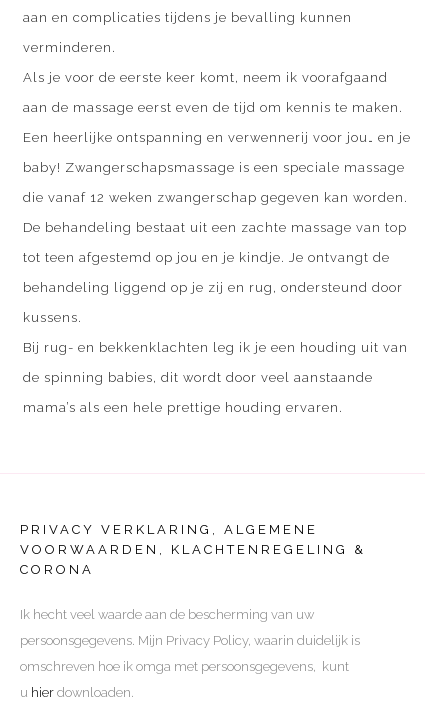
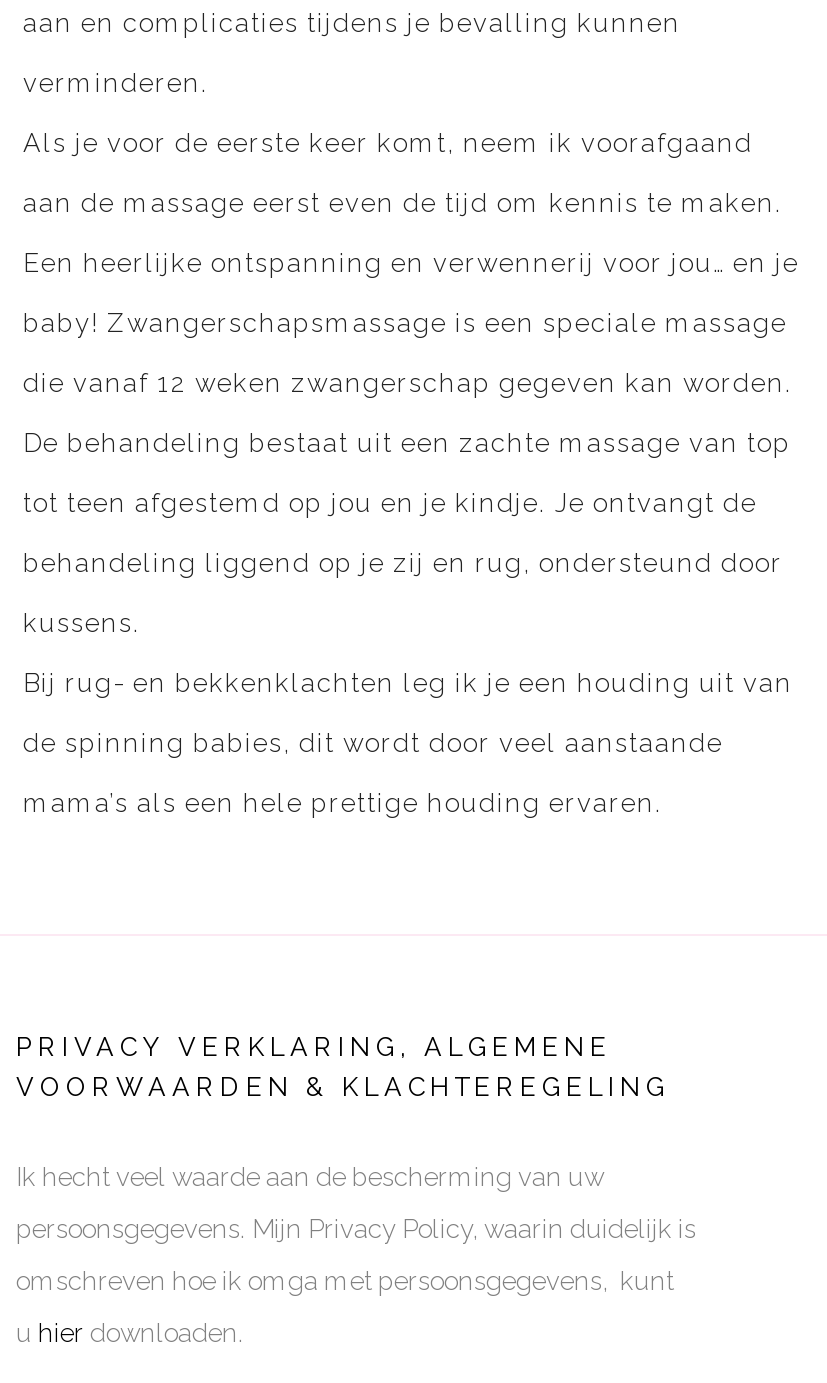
[20,542,366,577] VOORWAARDEN, KLACHTENREGELING & | CORONA -> [16,1072,670,1102] VOORWAARDEN & KLACHTEREGELING

